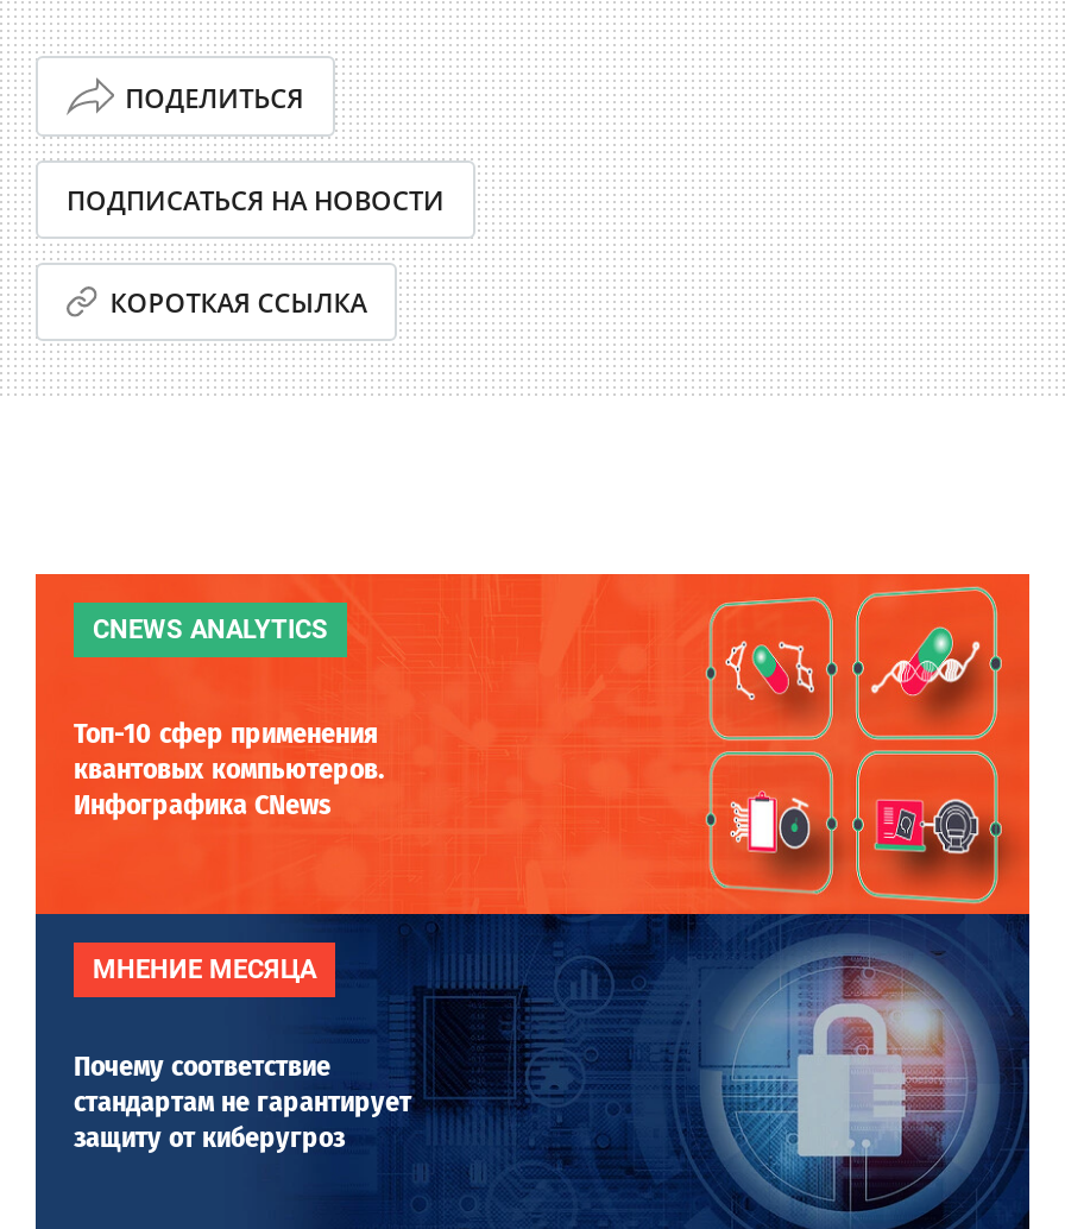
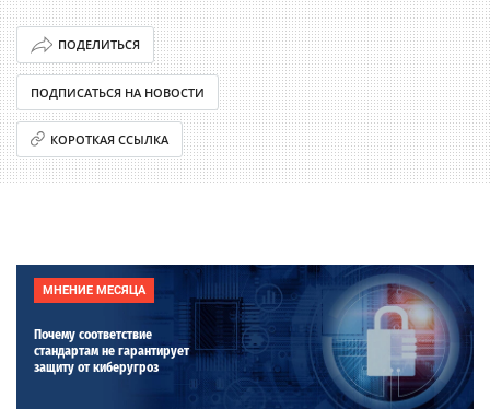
[33,571,1032,915] [image] | CNEWS ANALYTICS | Топ-10 сфер применения | квантовых компьютеров. | Инфографика CNews -> none

